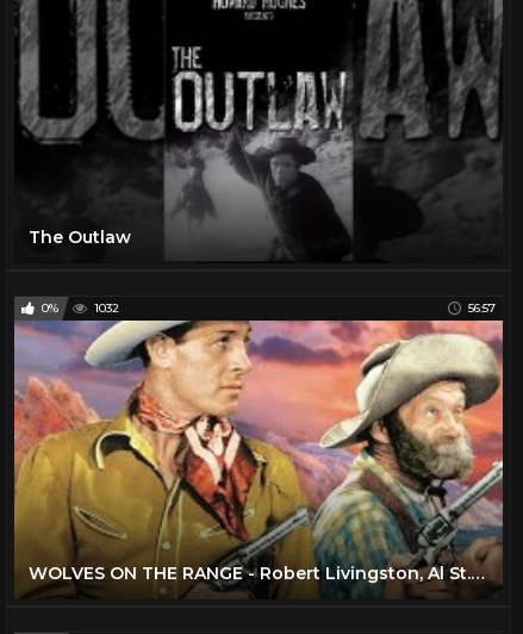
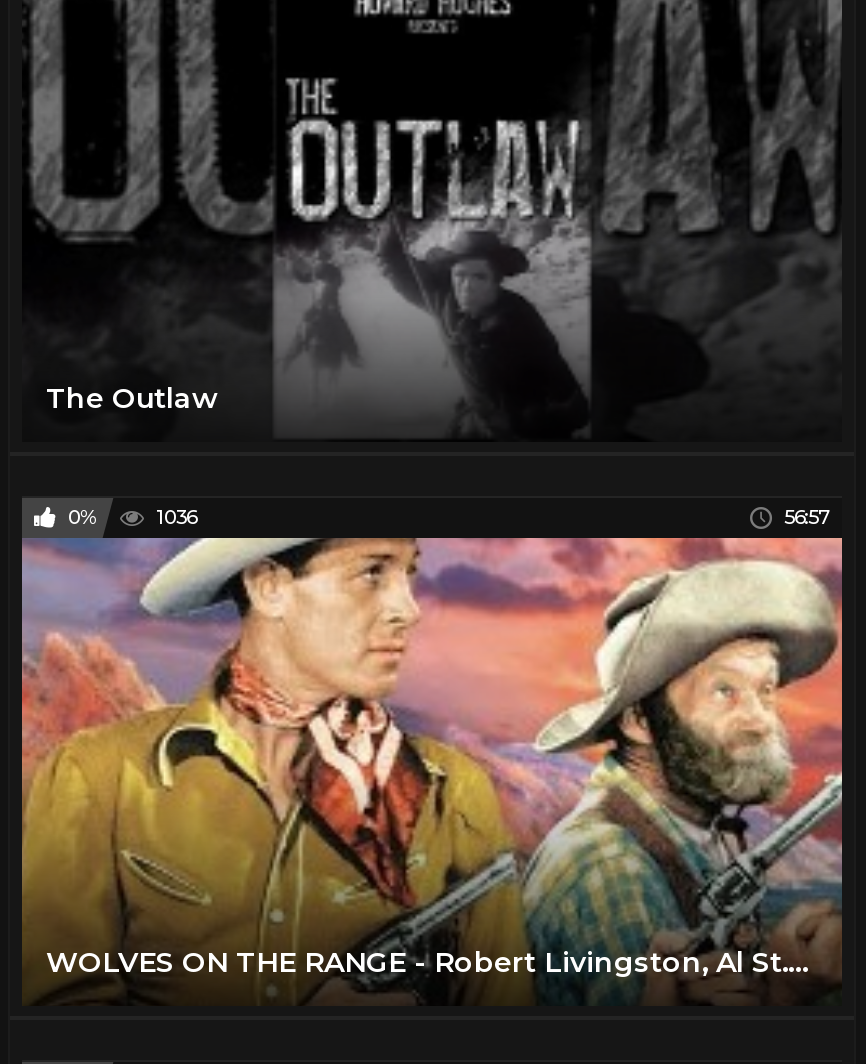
[94,300,119,316] 1032 -> [156,504,196,530] 1036

